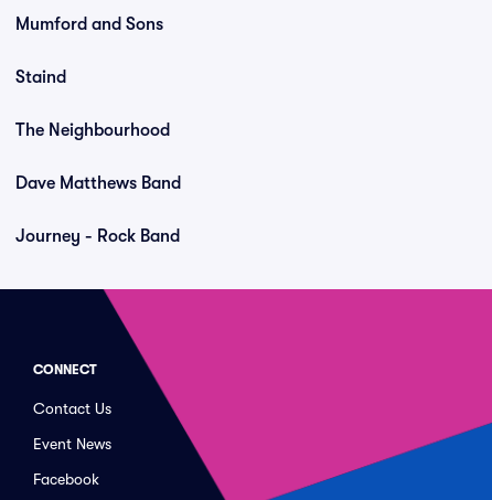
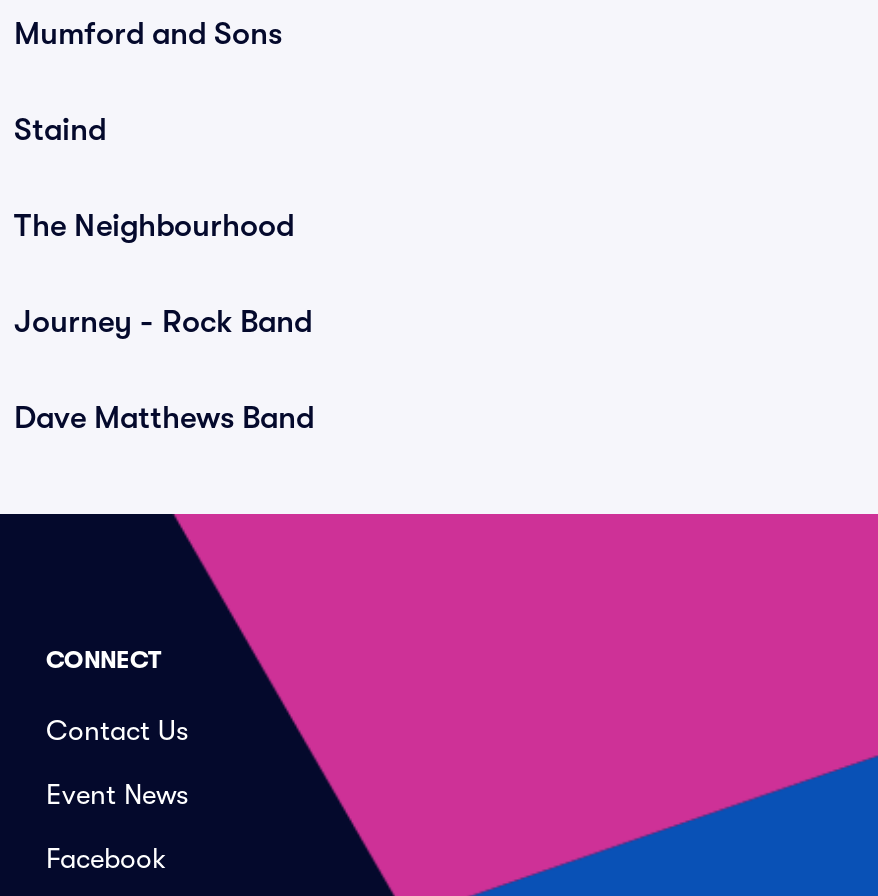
moved [15,173,181,193] -> [14,400,314,436]: Dave Matthews Band
moved [15,226,180,246] -> [14,304,312,340]: Journey - Rock Band

